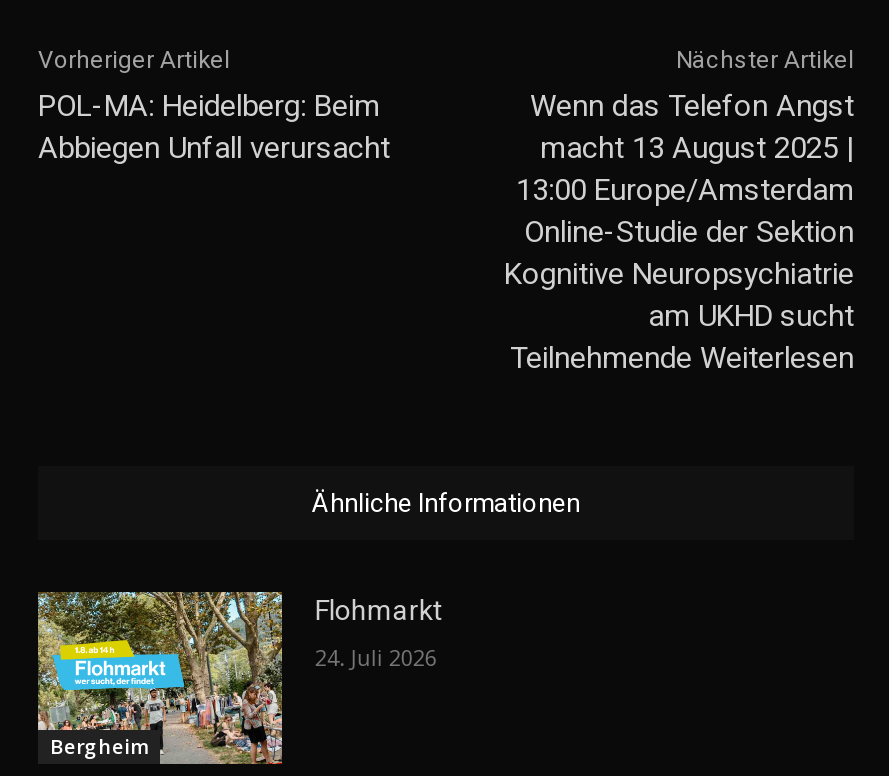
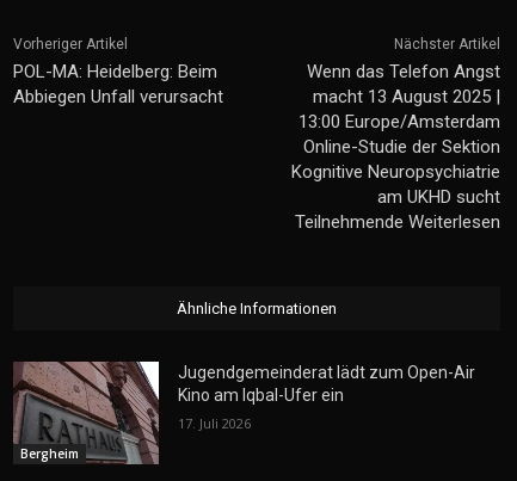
[36,590,443,766] [image] | Flohmarkt -> [12,360,476,465] [image] | Jugendgemeinderat lädt zum Open-Air | Kino am Iqbal-Ufer ein
[315,642,437,672] 24. Juli 2026 -> [178,414,251,432] 17. Juli 2026

